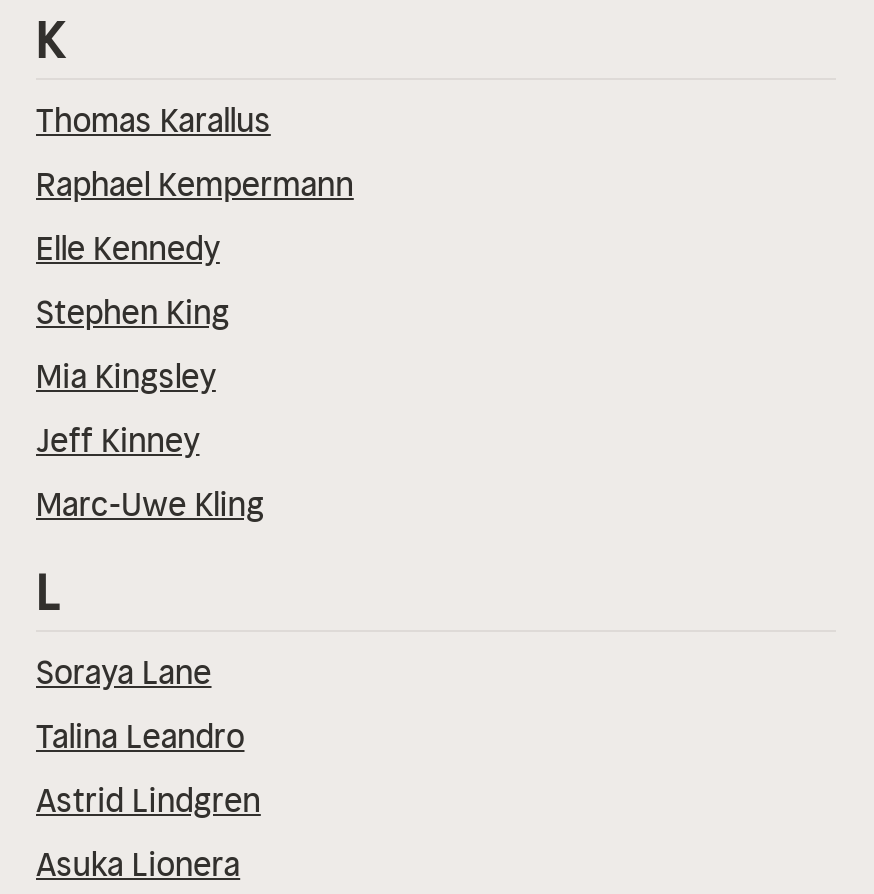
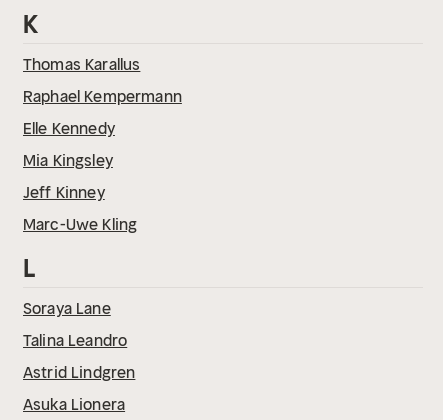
[36,292,230,332] Stephen King -> none

